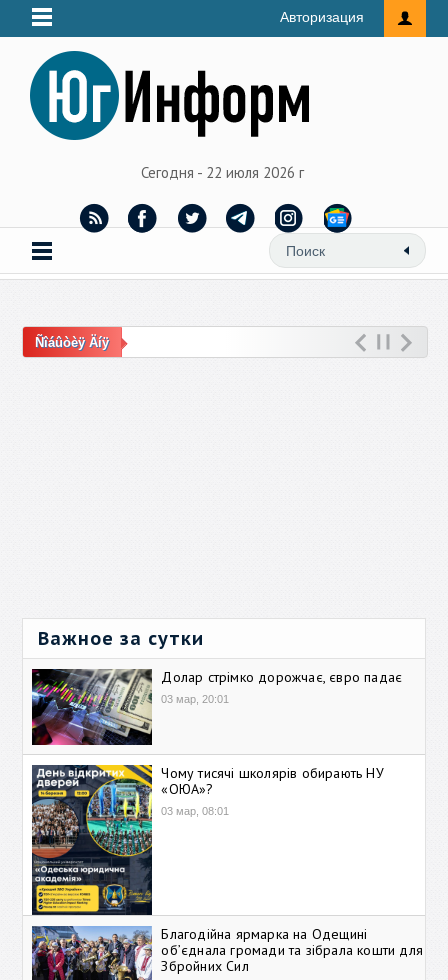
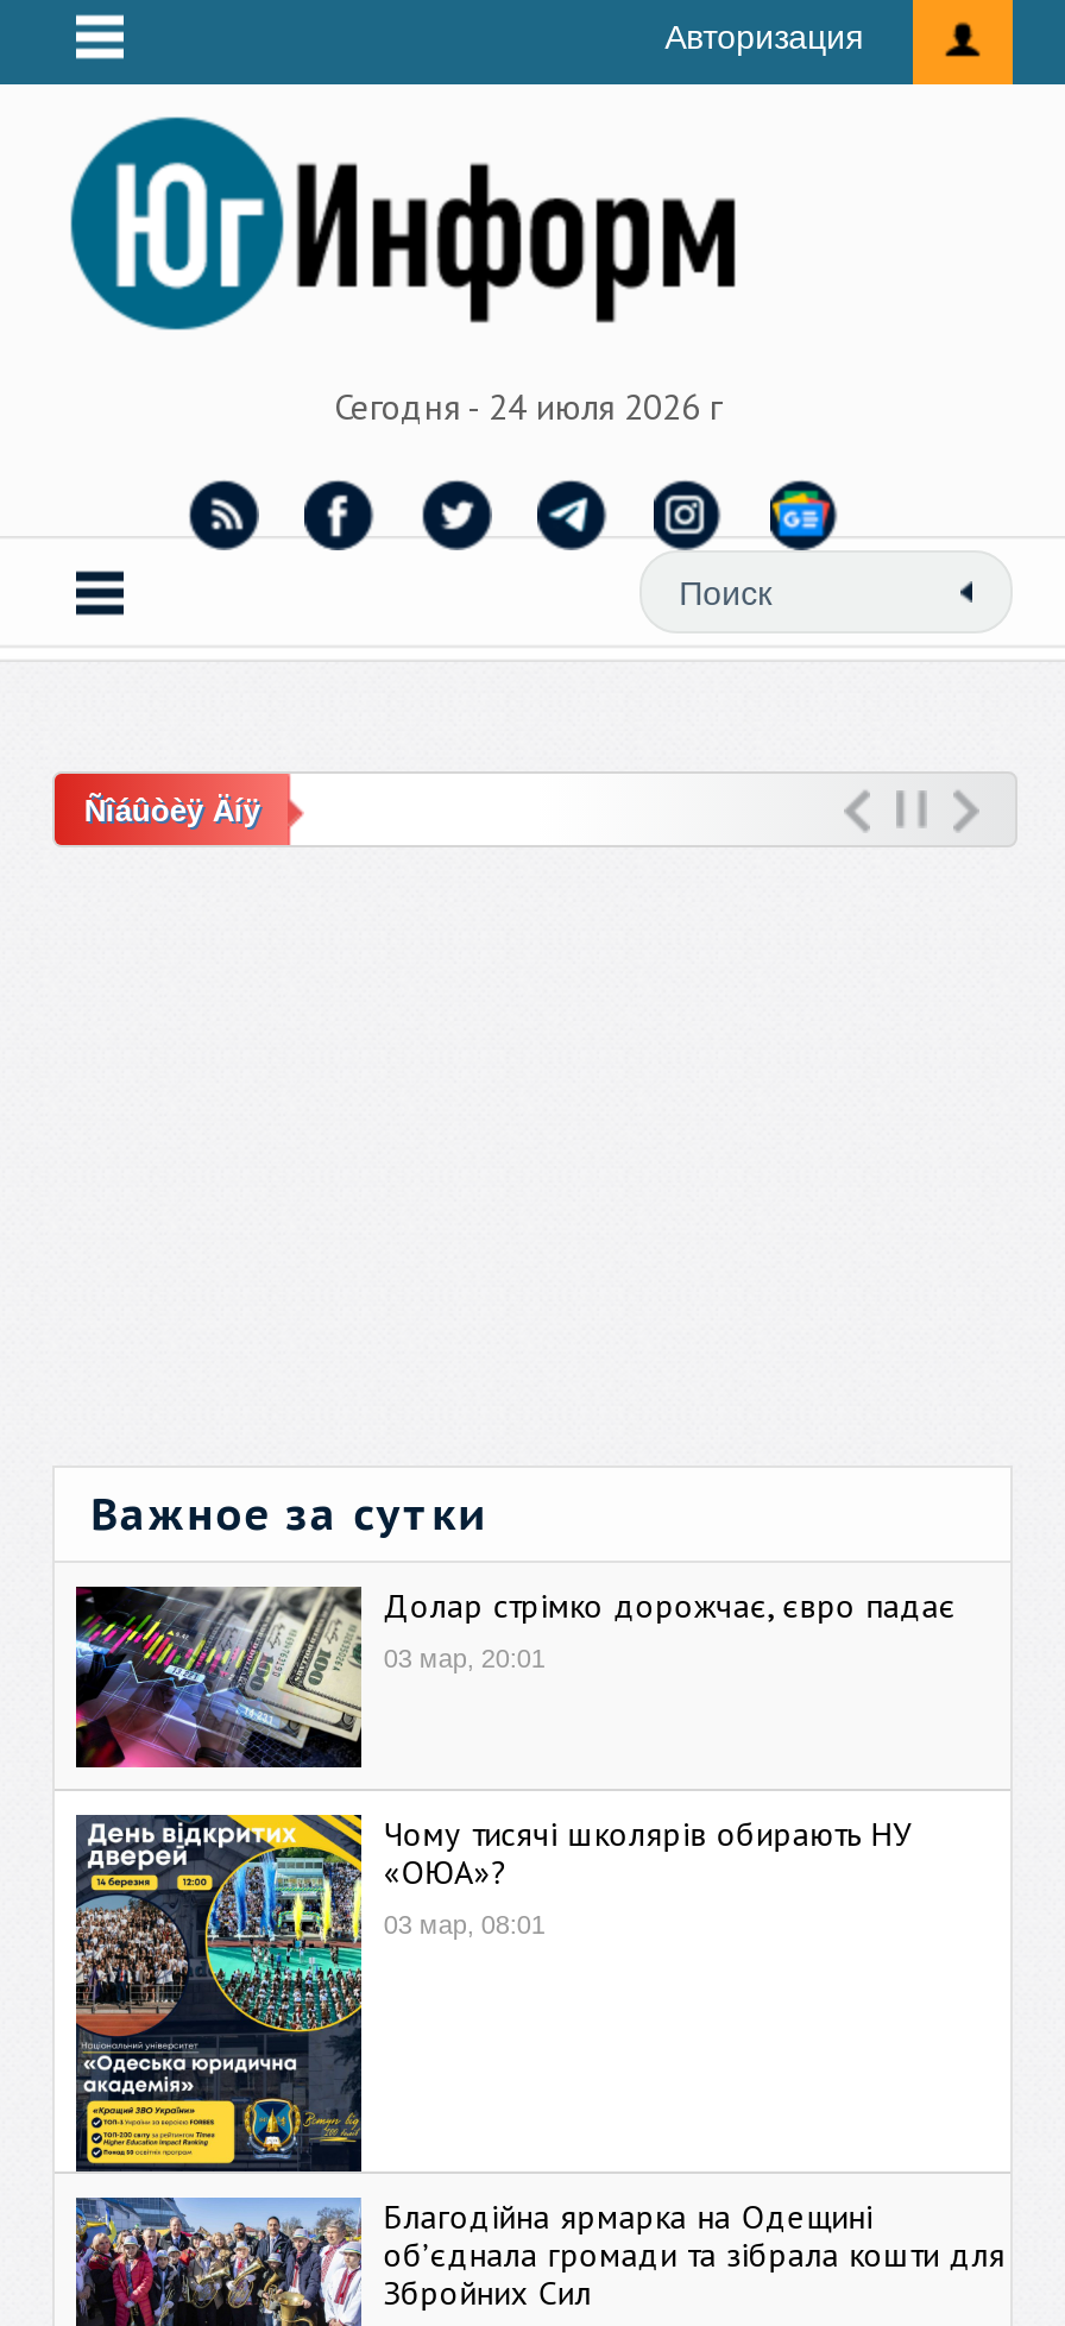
[140,163,307,182] Сегодня - 22 июля 2026 г -> [334,384,731,429] Сегодня - 24 июля 2026 г

